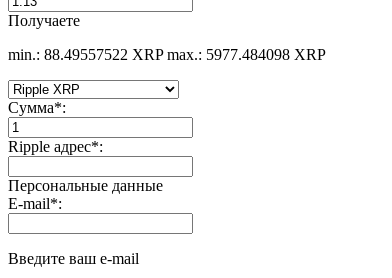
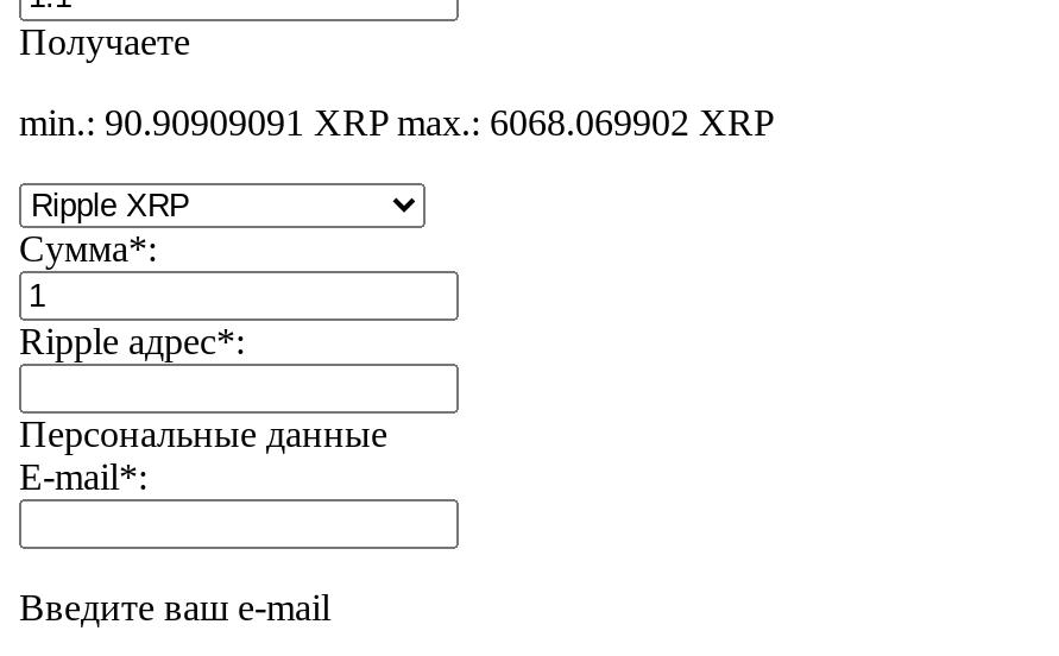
[8,46,326,63] min.: 88.49557522 XRP max.: 5977.484098 XRP -> [19,102,775,142] min.: 90.90909091 XRP max.: 6068.069902 XRP

